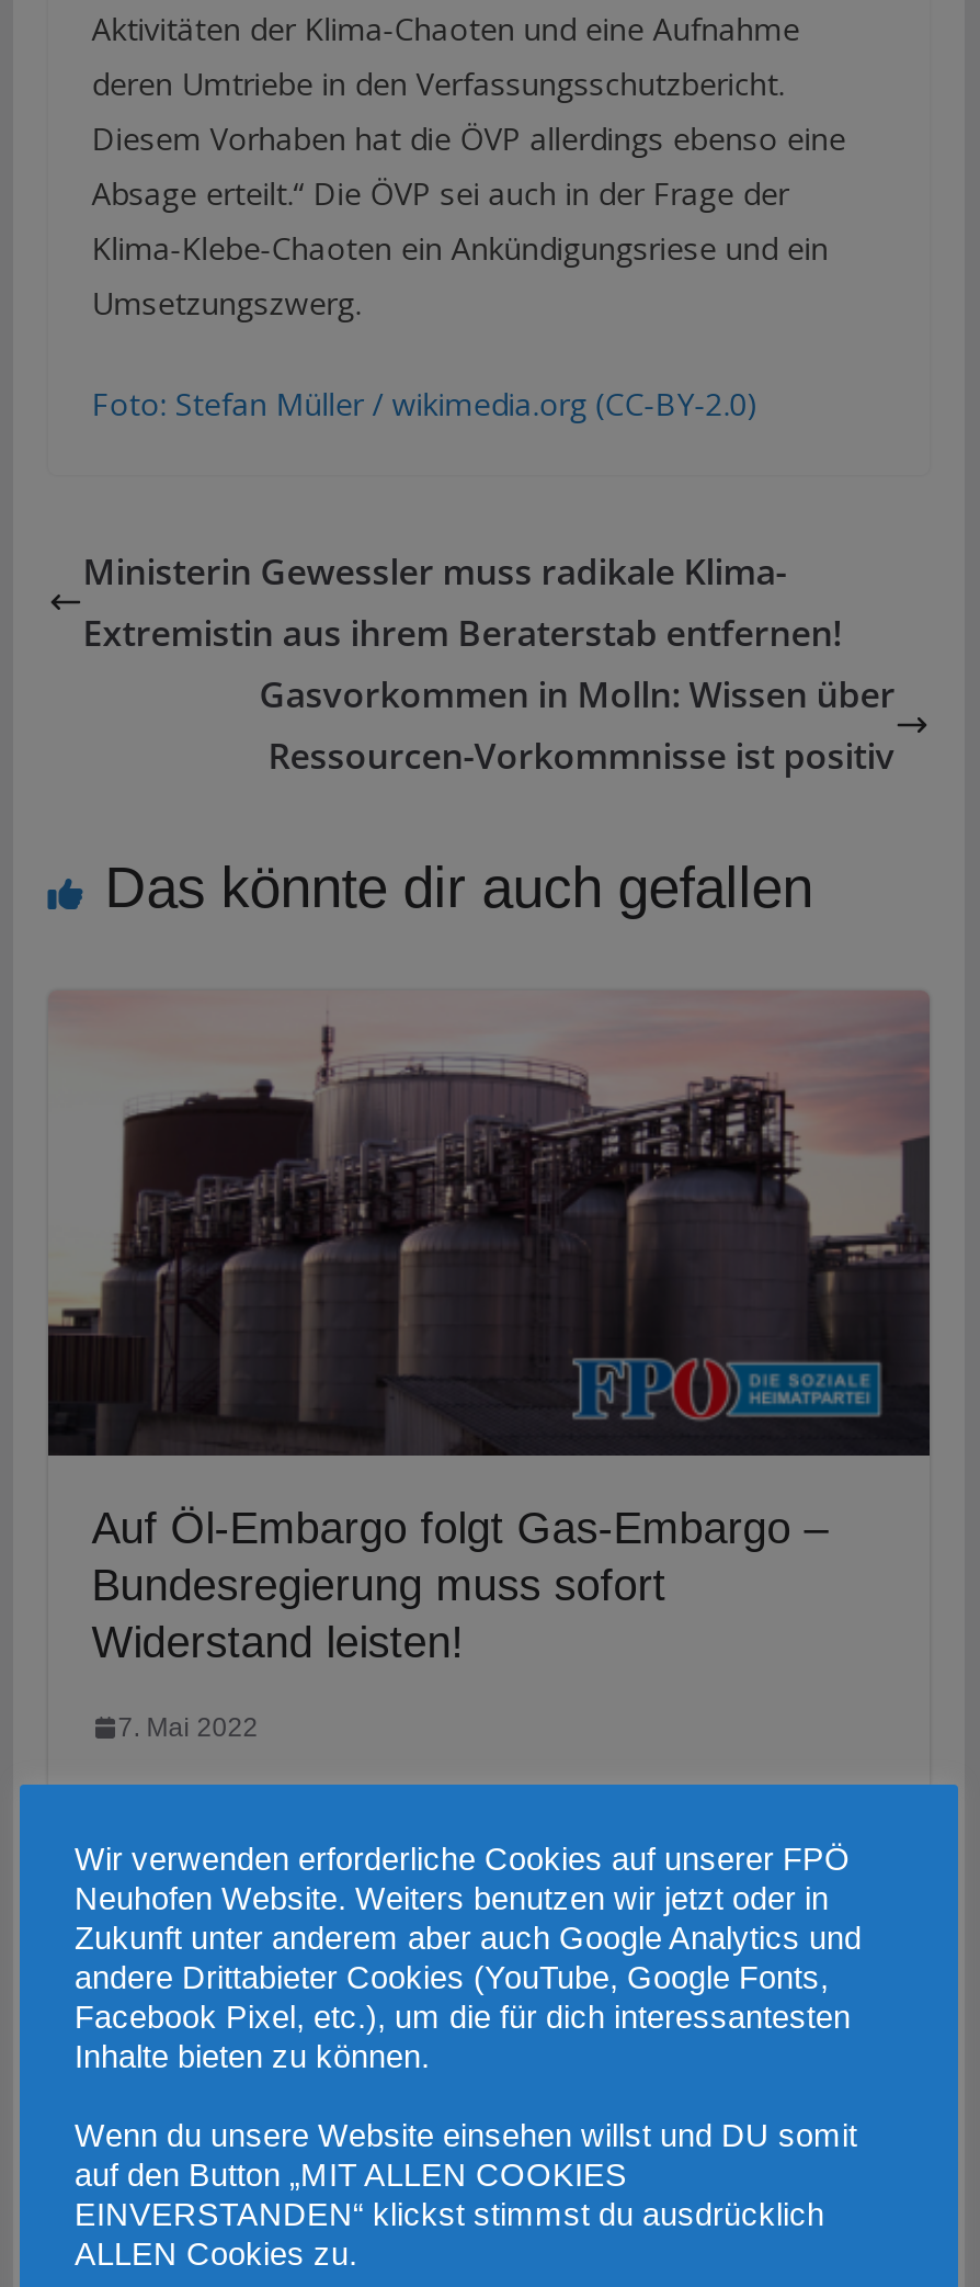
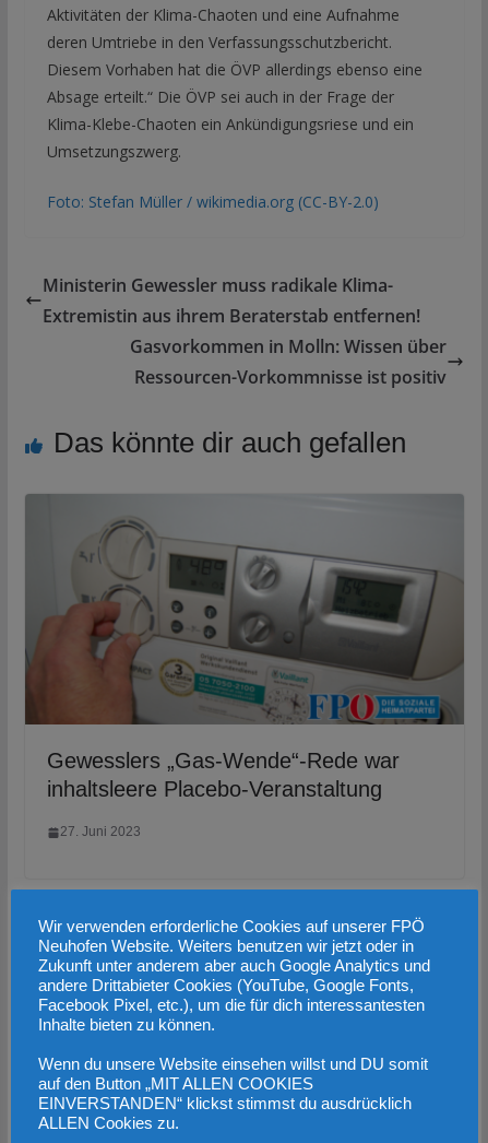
[50,994,930,1665] [image] | Auf Öl-Embargo folgt Gas-Embargo – | Bundesregierung muss sofort | Widerstand leisten! -> [24,494,463,801] [image] | Gewesslers „Gas-Wende“-Rede war | inhaltsleere Placebo-Veranstaltung
[118,1711,258,1742] 7. Mai 2022 -> [60,824,141,839] 27. Juni 2023

